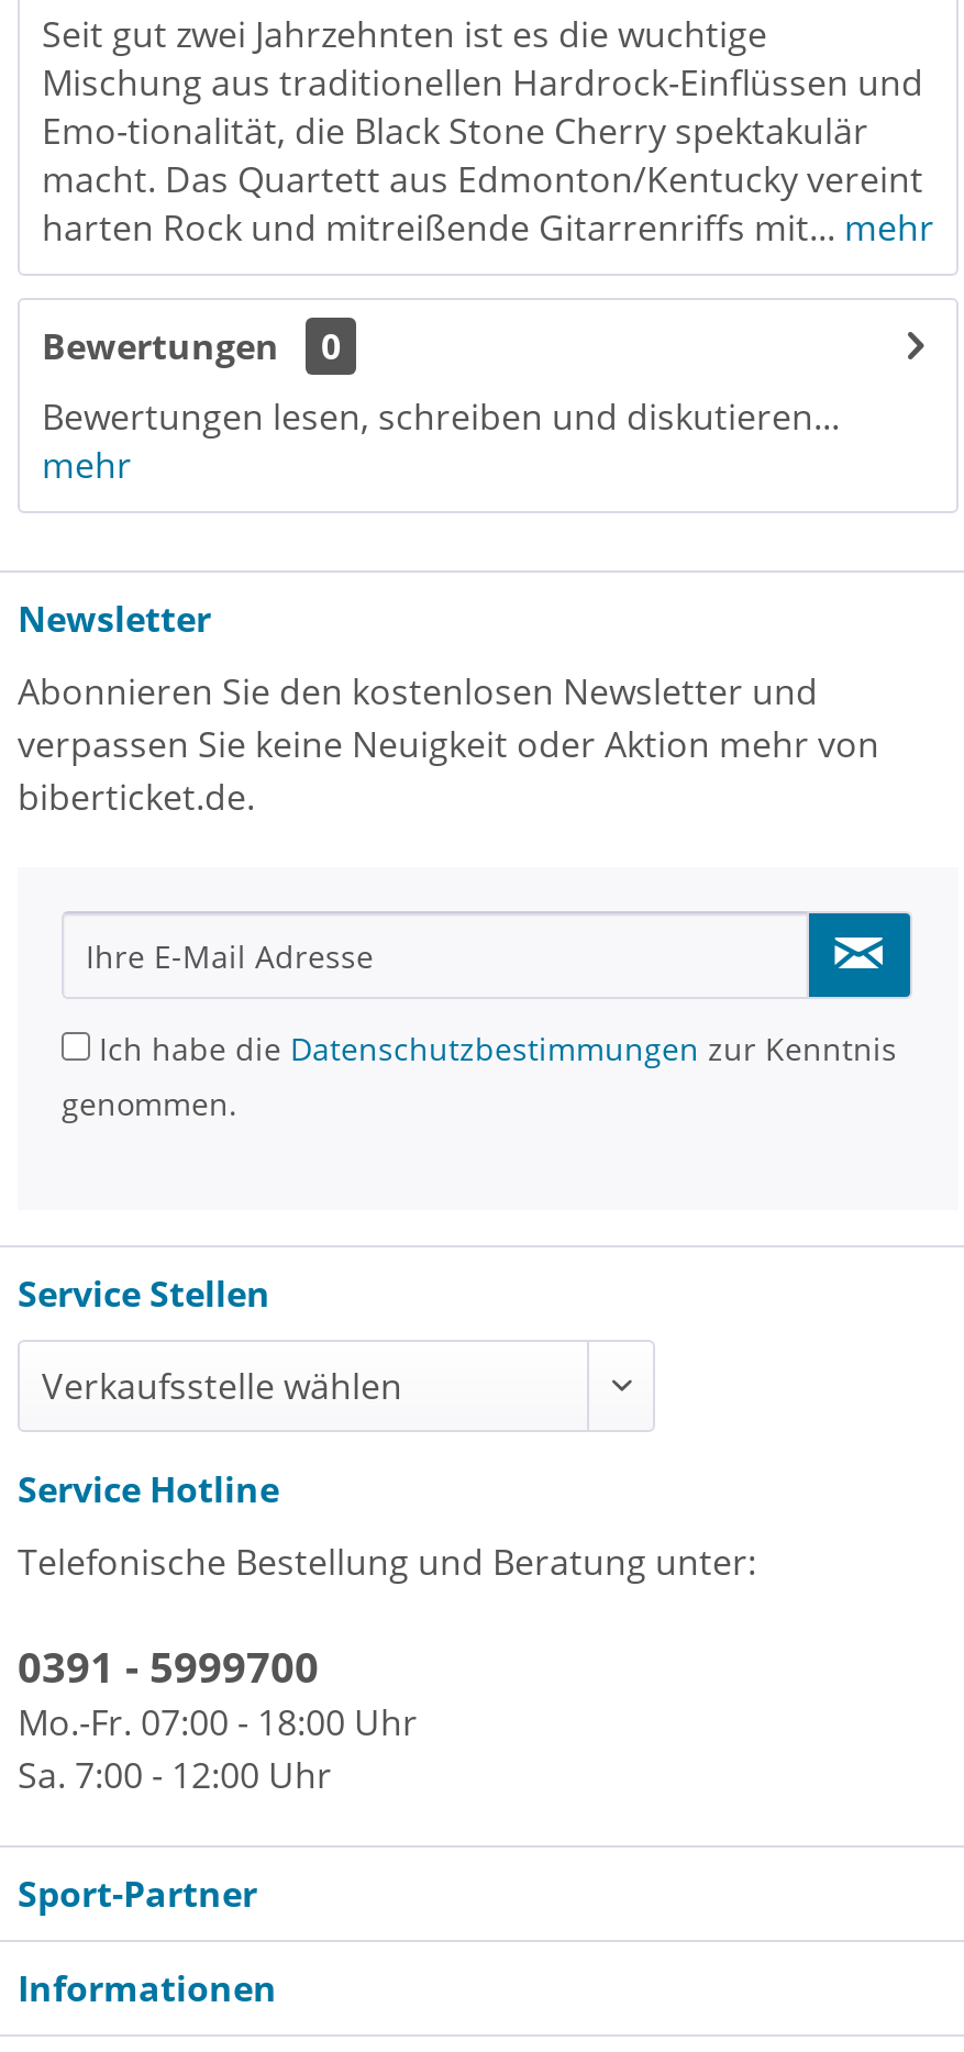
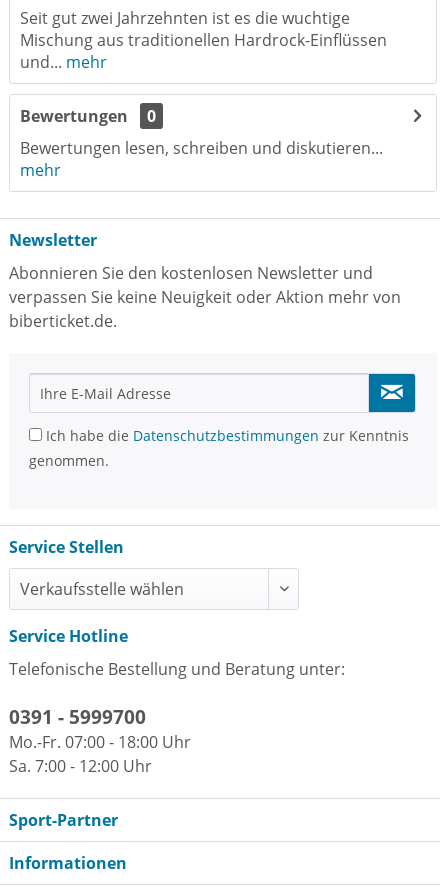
[42,58,934,252] Mischung aus traditionellen Hardrock-Einflüssen und | Emo-tionalität, die Black Stone Cherry spektakulär | macht. Das Quartett aus Edmonton/Kentucky vereint | harten Rock und mitreißende Gitarrenriffs mit... mehr -> [20,29,387,73] Mischung aus traditionellen Hardrock-Einflüssen | und... mehr

